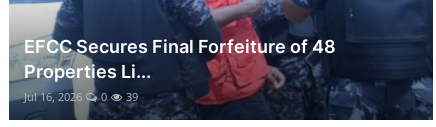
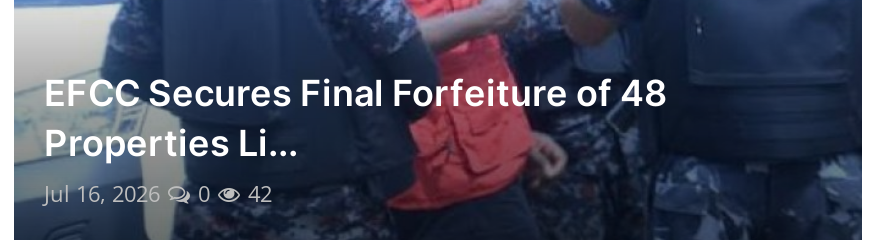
[24,88,138,103] Jul 16, 2026 0 39 -> [44,177,272,207] Jul 16, 2026 0 42

